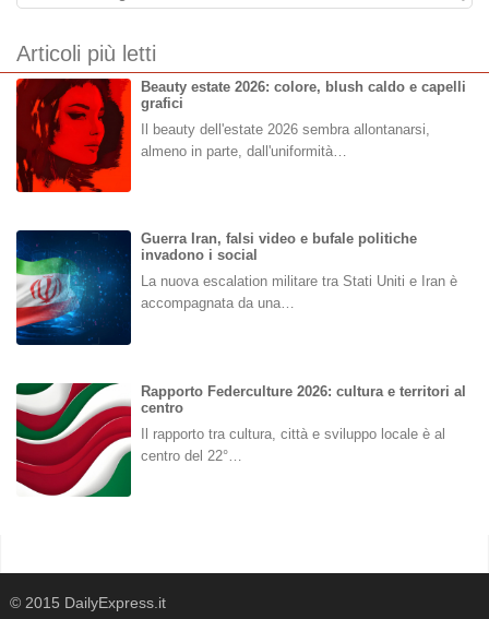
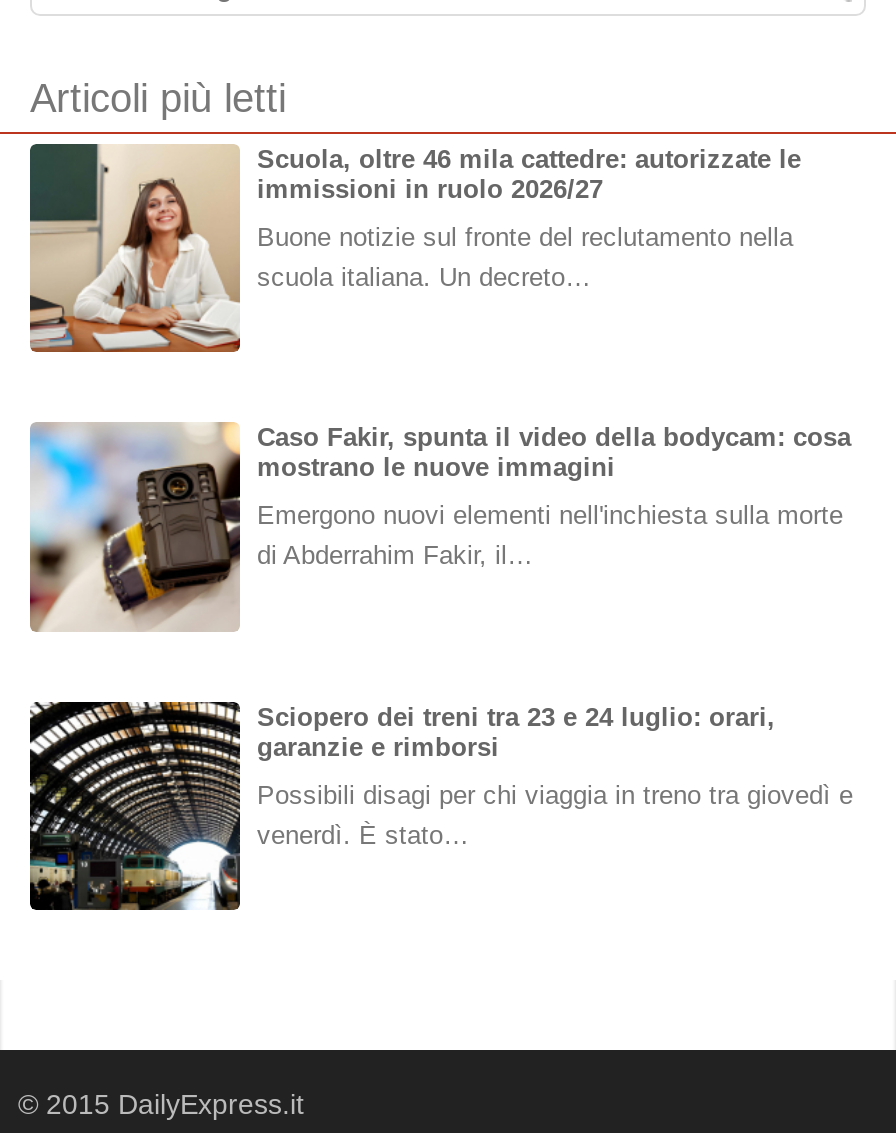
[15,78,466,193] [image] | Beauty estate 2026: colore, blush caldo e capelli | grafici -> [28,142,801,354] [image] | Scuola, oltre 46 mila cattedre: autorizzate le | immissioni in ruolo 2026/27
[140,121,430,159] Il beauty dell'estate 2026 sembra allontanarsi, | almeno in parte, dall'uniformità… -> [257,222,793,292] Buone notizie sul fronte del reclutamento nella | scuola italiana. Un decreto…
[15,229,416,346] [image] | Guerra Iran, falsi video e bufale politiche | invadono i social -> [28,422,851,632] [image] | Caso Fakir, spunta il video della bodycam: cosa | mostrano le nuove immagini
[140,273,457,312] La nuova escalation militare tra Stati Uniti e Iran è | accompagnata da una… -> [257,501,843,571] Emergono nuovi elementi nell'inchiesta sulla morte | di Abderrahim Fakir, il…
[15,382,466,498] [image] | Rapporto Federculture 2026: cultura e territori al | centro -> [28,700,775,912] [image] | Sciopero dei treni tra 23 e 24 luglio: orari, | garanzie e rimborsi
[140,426,445,464] Il rapporto tra cultura, città e sviluppo locale è al | centro del 22°… -> [257,780,853,850] Possibili disagi per chi viaggia in treno tra giovedì e | venerdì. È stato…

